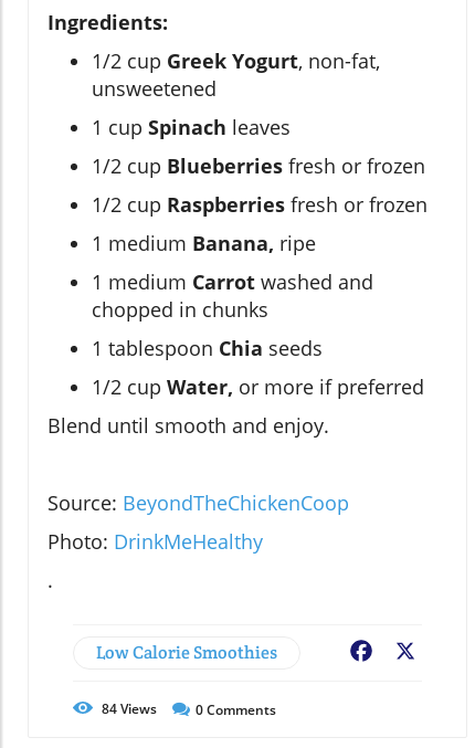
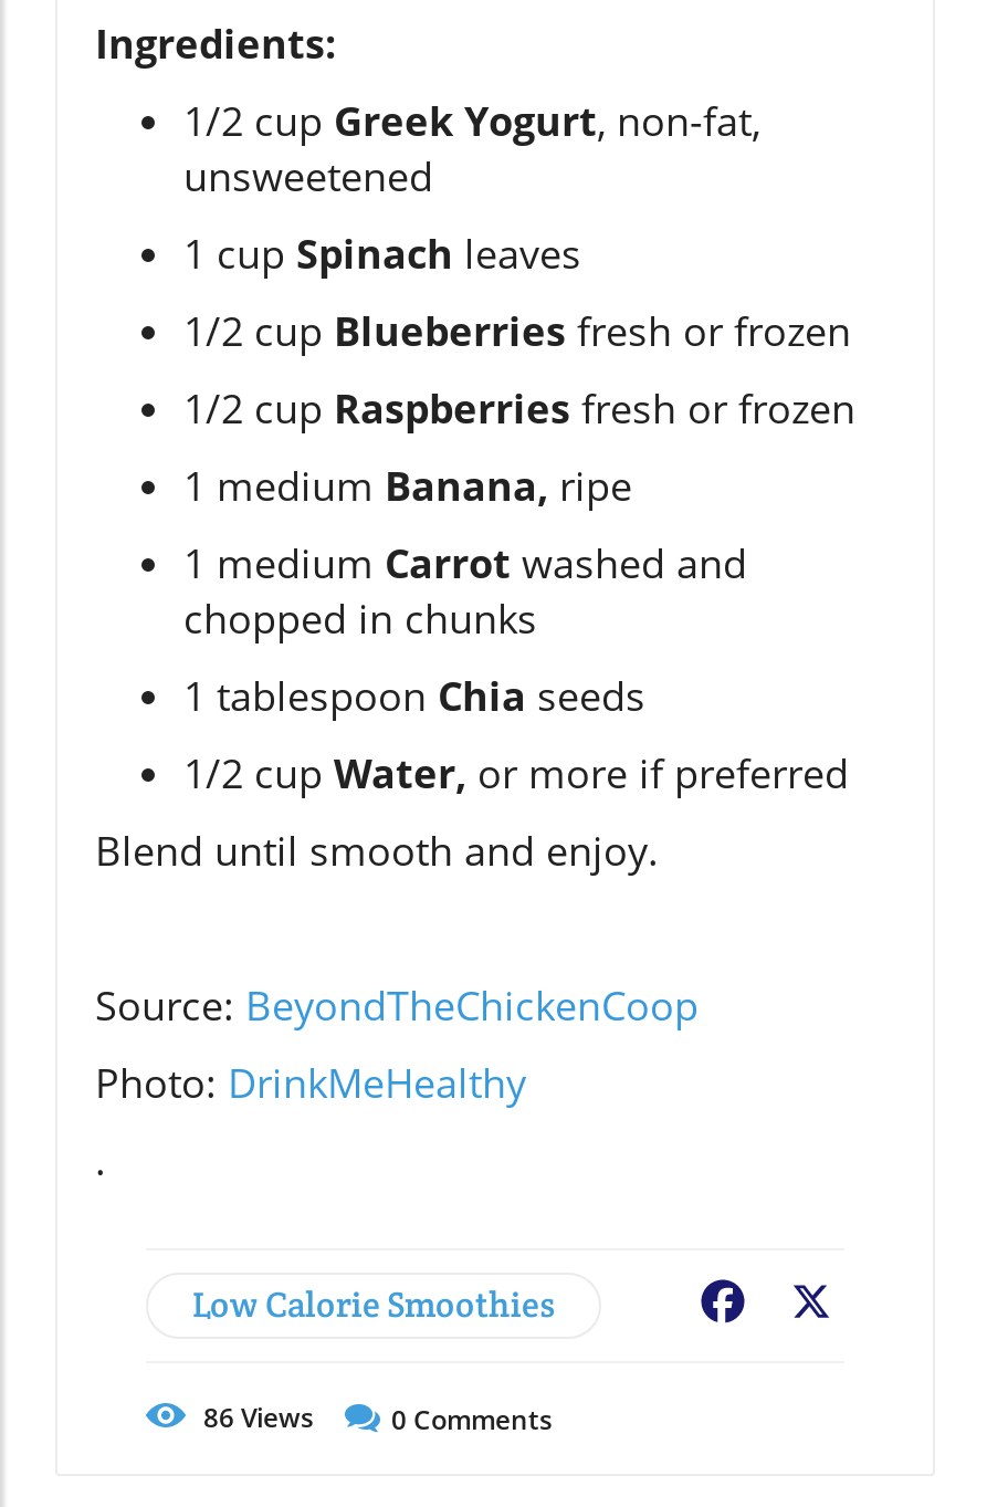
[102,699,157,718] 84 Views -> [203,1398,314,1436] 86 Views

